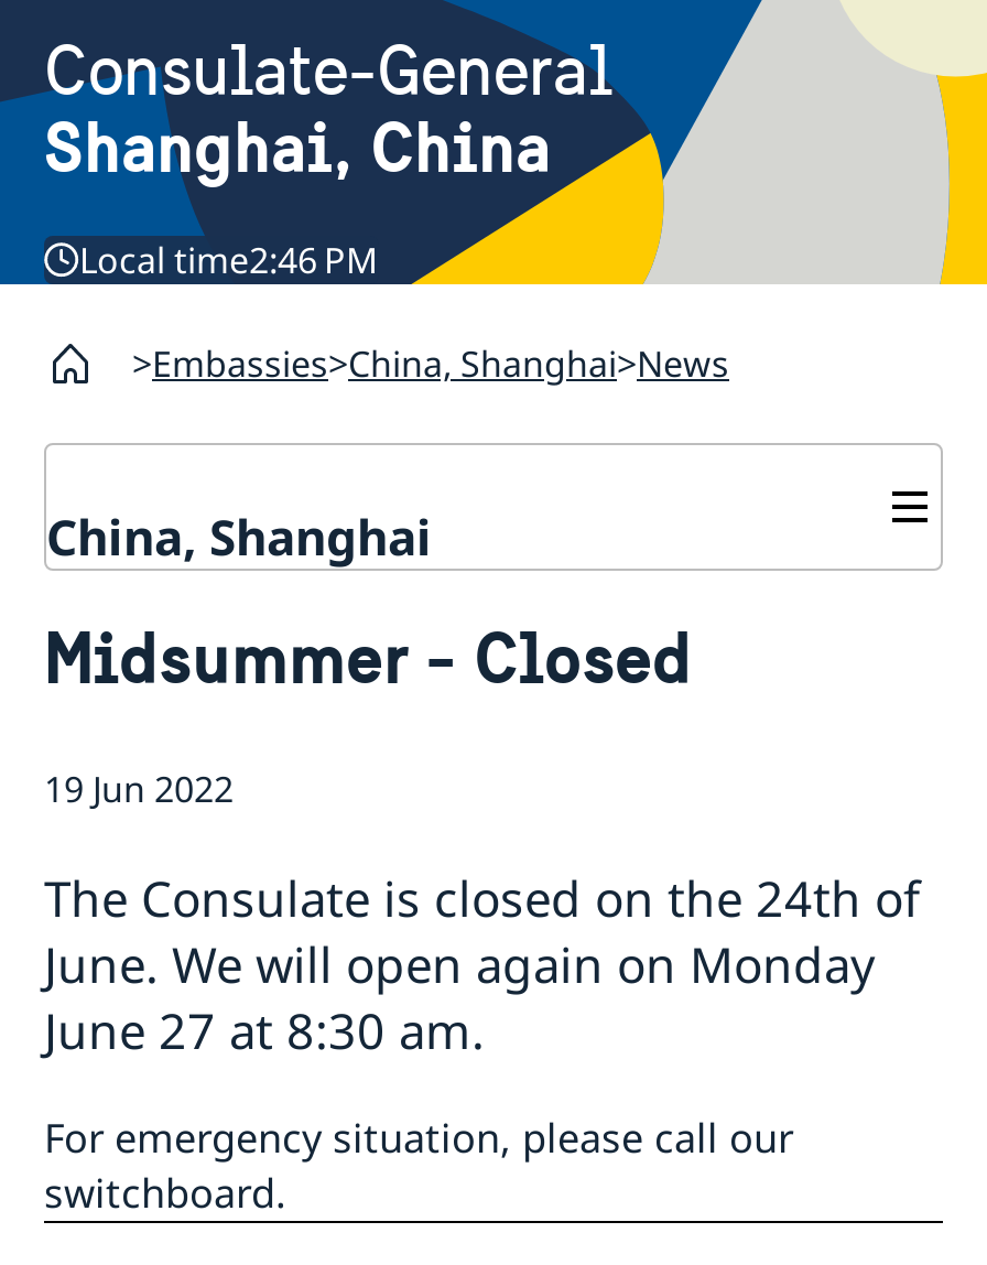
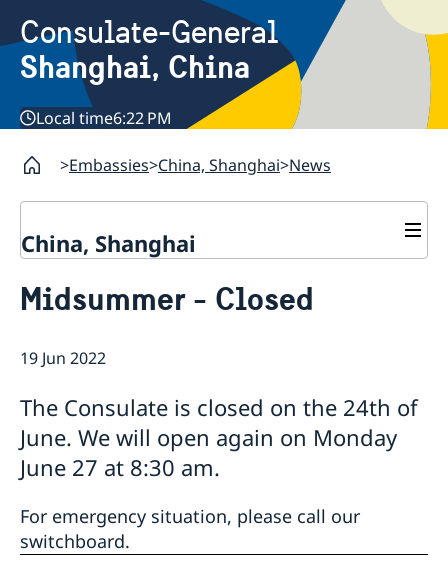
[79,237,379,285] Local time2:46 PM -> [36,107,172,129] Local time6:22 PM

